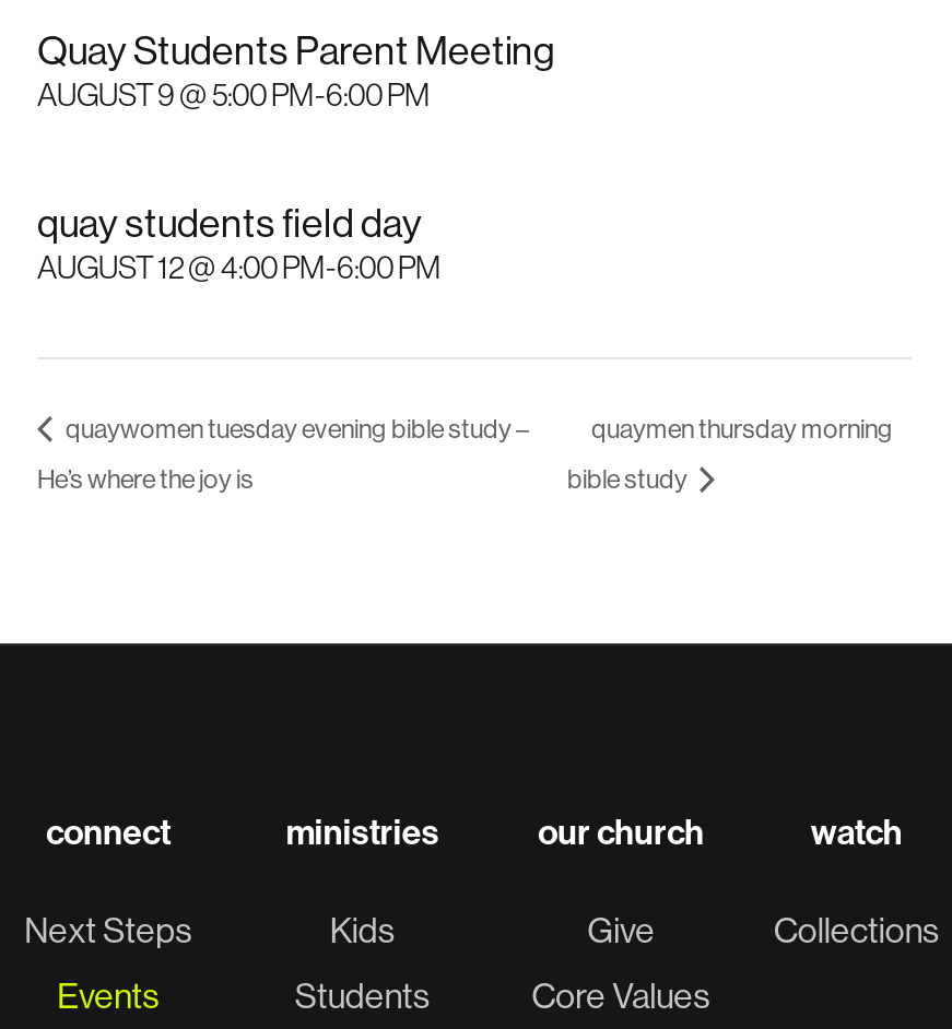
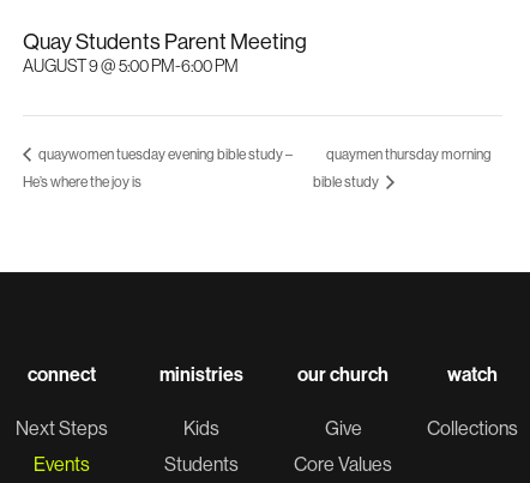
[37,203,442,286] quay students field day | AUGUST 12 @ 4:00 PM-6:00 PM -> none

